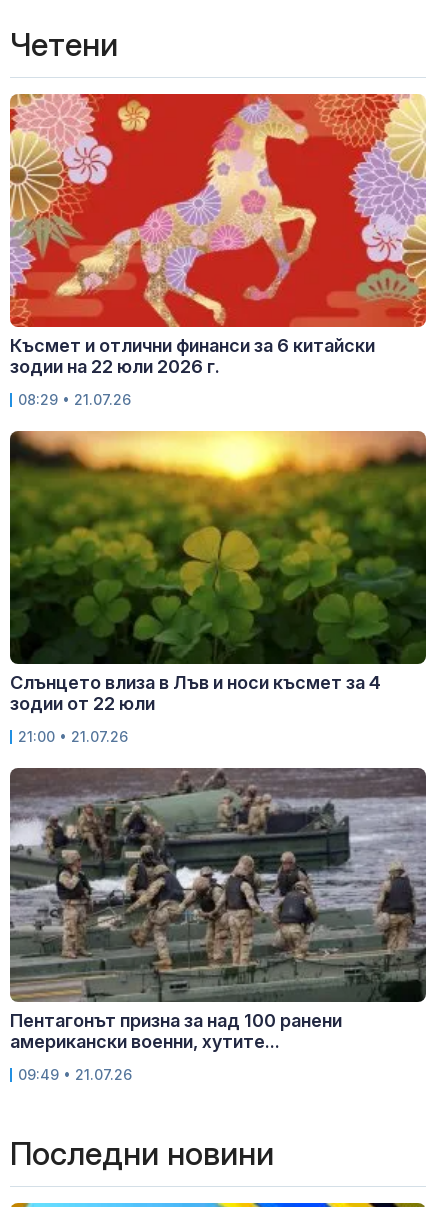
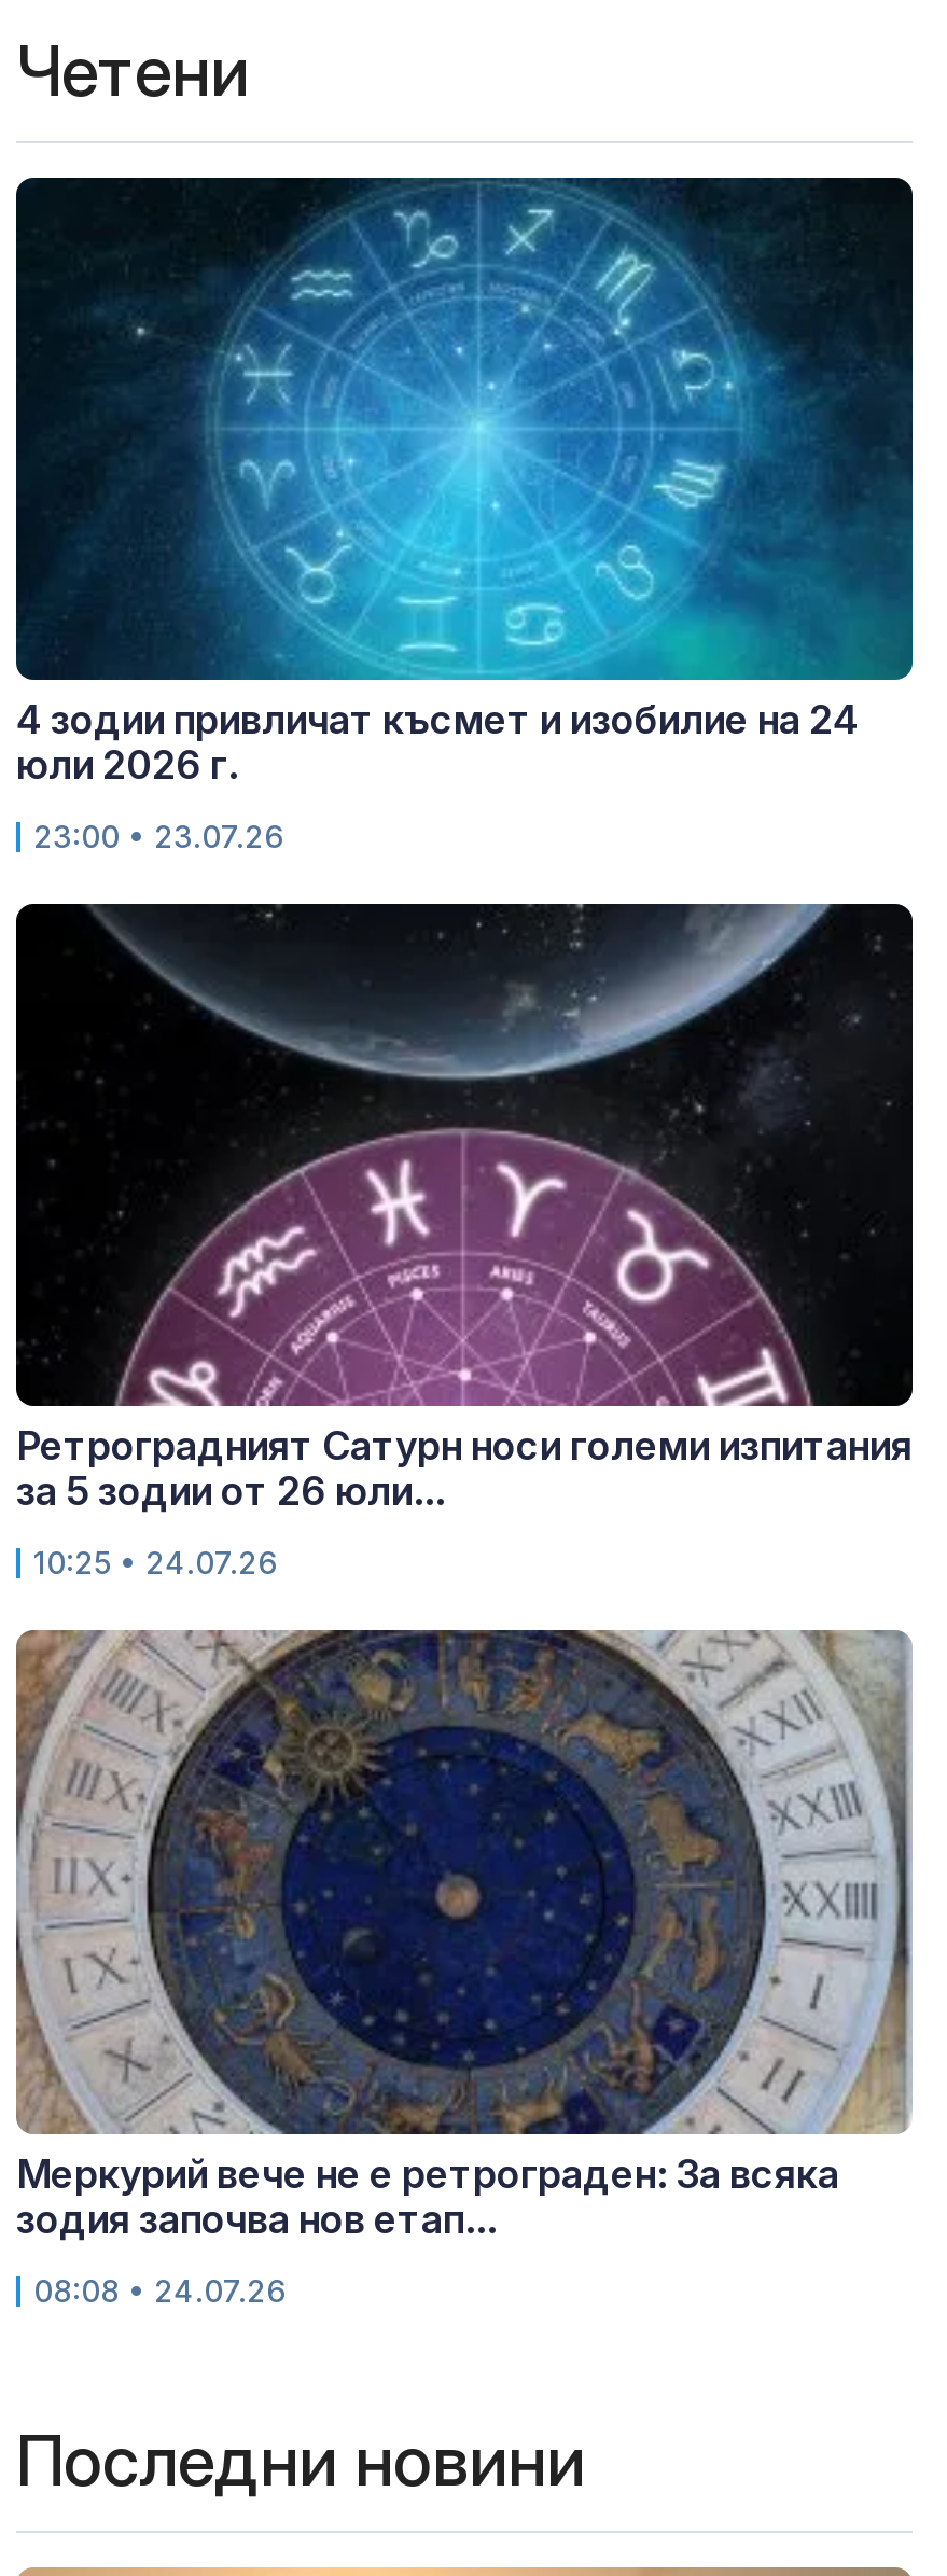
[9,93,427,377] [image] | Късмет и отлични финанси за 6 китайски | зодии на 22 юли 2026 г. -> [14,176,915,788] [image] | 4 зодии привличат късмет и изобилие на 24 | юли 2026 г.
[18,391,131,408] 08:29 • 21.07.26 -> [33,818,283,854] 23:00 • 23.07.26
[9,430,427,714] [image] | Слънцето влиза в Лъв и носи късмет за 4 | зодии от 22 юли -> [14,902,915,1514] [image] | Ретроградният Сатурн носи големи изпитания | за 5 зодии от 26 юли...
[18,728,128,745] 21:00 • 21.07.26 -> [33,1544,277,1581] 10:25 • 24.07.26
[10,768,426,1051] [image] | Пентагонът призна за над 100 ранени | американски военни, хутите... -> [16,1630,910,2241] [image] | Меркурий вече не е ретрограден: За всяка | зодия започва нов етап...
[18,1065,132,1082] 09:49 • 21.07.26 -> [33,2271,286,2308] 08:08 • 24.07.26

